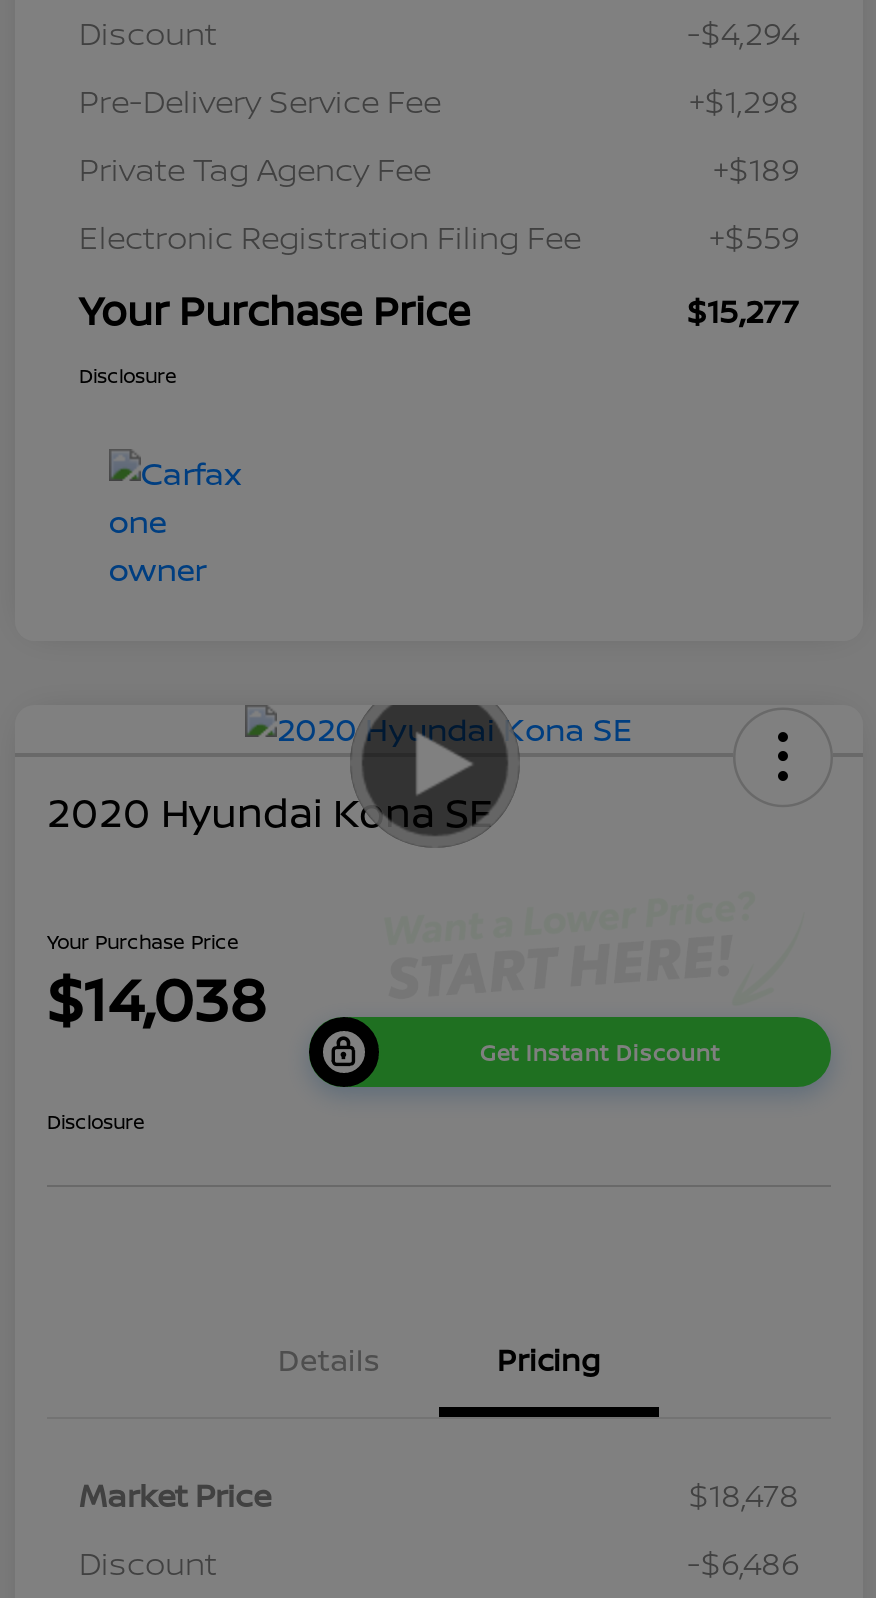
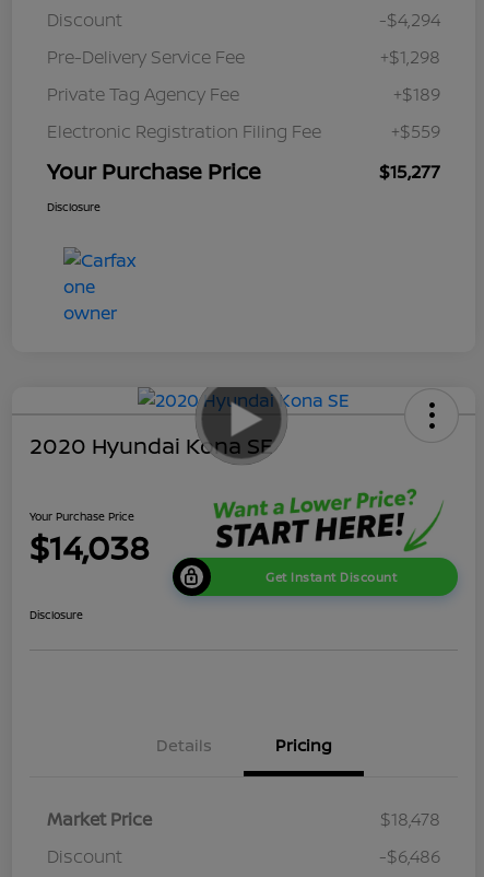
none -> [213,488,444,552] [image]

